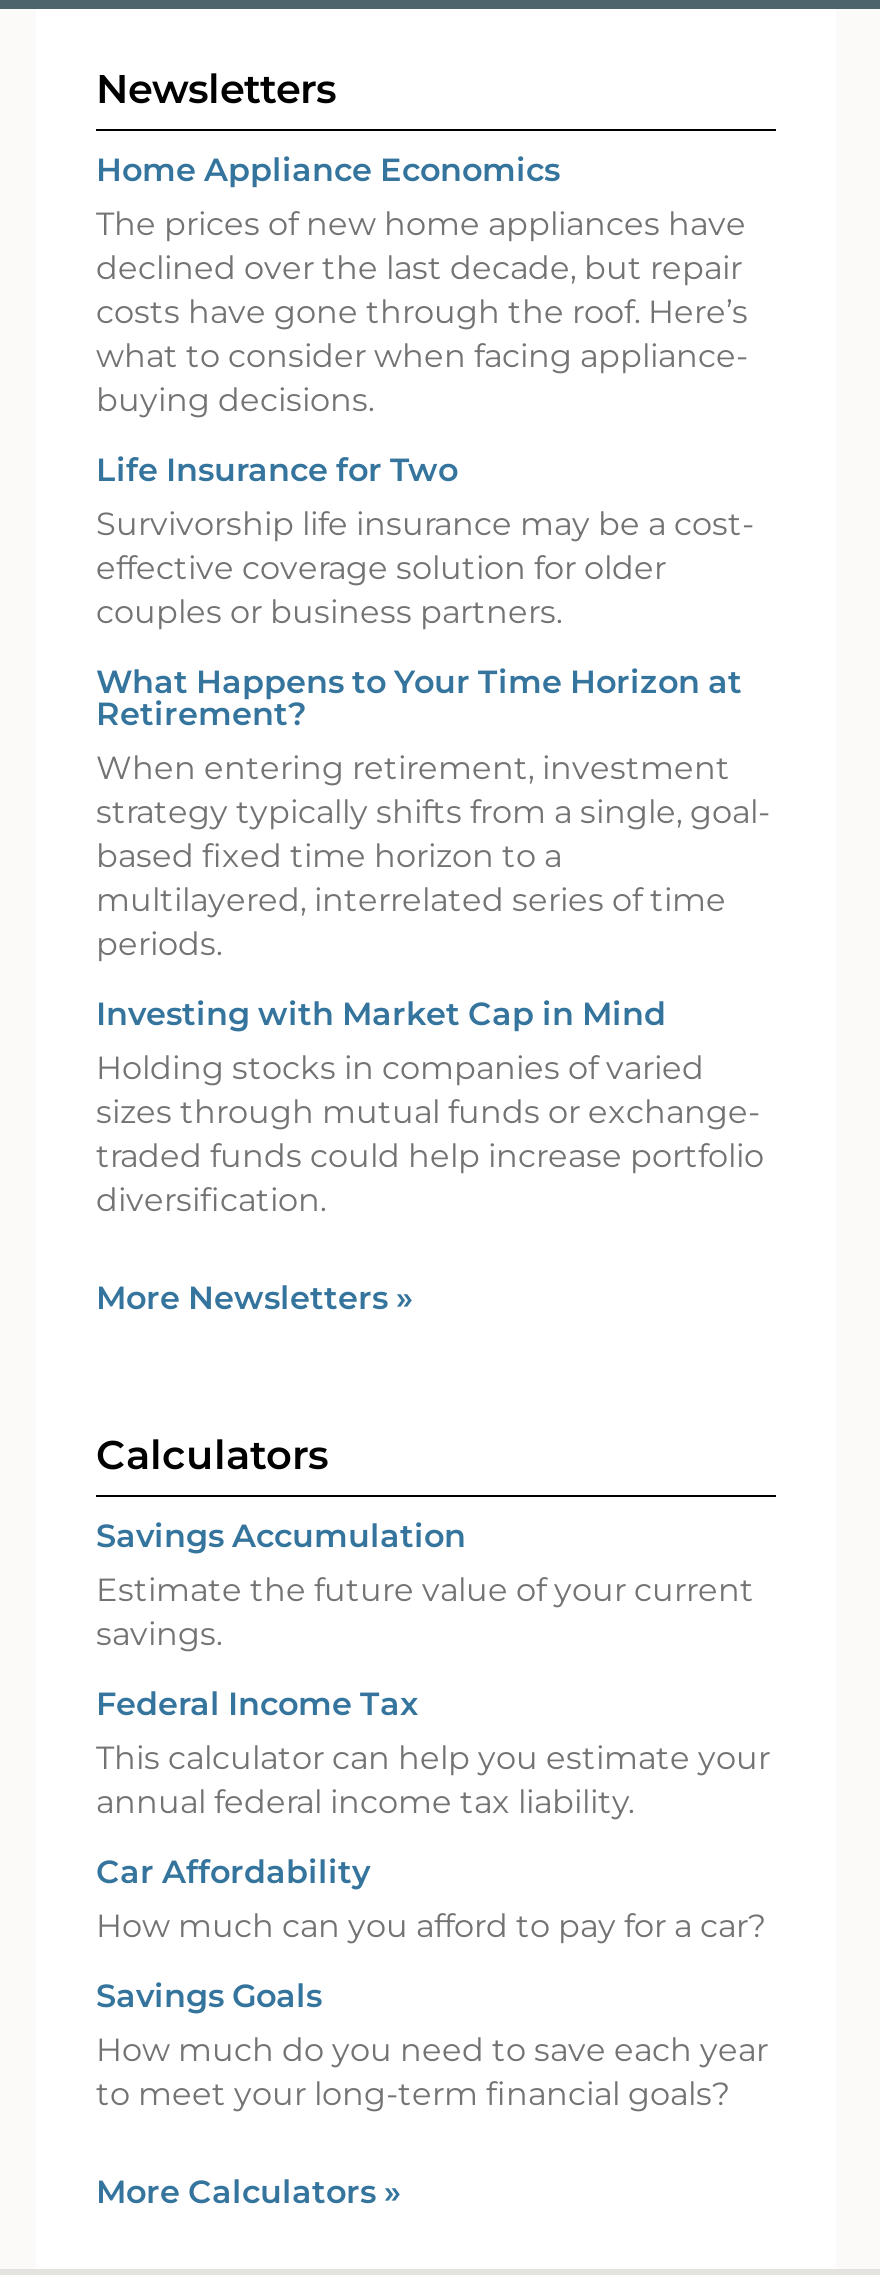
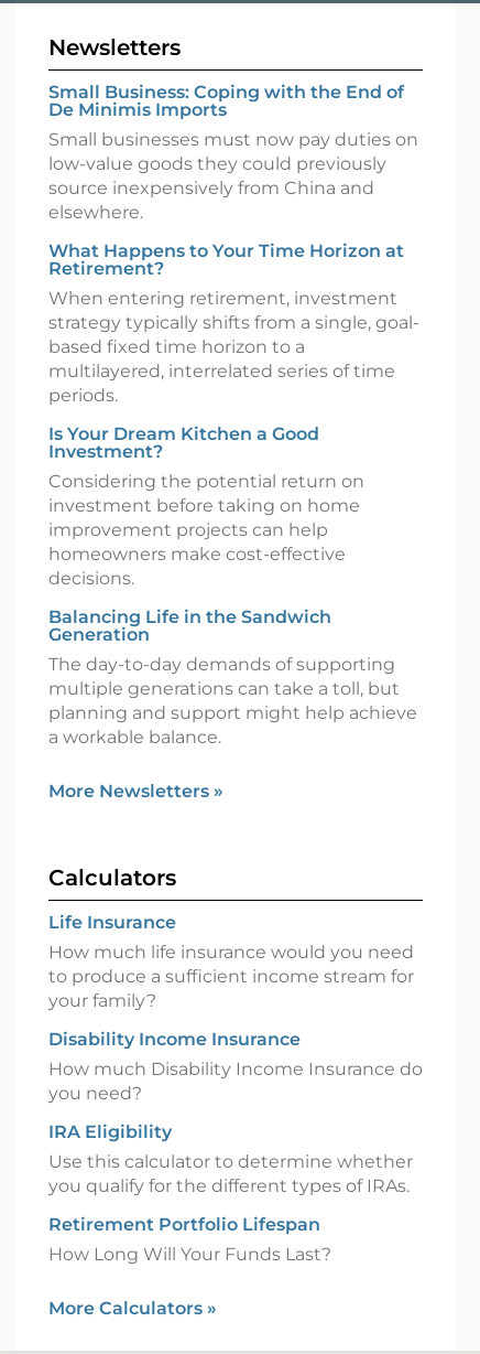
[96,150,754,630] Home Appliance Economics | The prices of new home appliances have | declined over the last decade, but repair | costs have gone through the roof. Here’s | what to consider when facing appliance- | buying decisions. | Life Insurance for Two | Survivorship life insurance may be a cost- | effective coverage solution for older | couples or business partners. -> [48,81,418,222] Small Business: Coping with the End of | De Minimis Imports | Small businesses must now pay duties on | low-value goods they could previously | source inexpensively from China and | elsewhere.
moved [96,662,770,962] -> [48,240,419,405]: What Happens to Your Time Horizon at | Retirement? | When entering retirement, investment | strategy typically shifts from a single, goal- | based fixed time horizon to a | multilayered, interrelated series of time | periods.
[96,994,764,1218] Investing with Market Cap in Mind | Holding stocks in companies of varied | sizes through mutual funds or exchange- | traded funds could help increase portfolio | diversification. -> [48,423,417,747] Is Your Dream Kitchen a Good | Investment? | Considering the potential return on | investment before taking on home | improvement projects can help | homeowners make cost-effective | decisions. | Balancing Life in the Sandwich | Generation | The day-to-day demands of supporting | multiple generations can take a toll, but | planning and support might help achieve | a workable balance.
[96,1516,754,1652] Savings Accumulation | Estimate the future value of your current | savings. -> [48,911,414,1011] Life Insurance | How much life insurance would you need | to produce a sufficient income stream for | your family?
[96,1684,770,1820] Federal Income Tax | This calculator can help you estimate your | annual federal income tax liability. -> [48,1028,423,1103] Disability Income Insurance | How much Disability Income Insurance do | you need?
[96,1852,766,1944] Car Affordability | How much can you afford to pay for a car? -> [48,1121,413,1196] IRA Eligibility | Use this calculator to determine whether | you qualify for the different types of IRAs.
[96,1976,768,2112] Savings Goals | How much do you need to save each year | to meet your long-term financial goals? -> [48,1214,331,1264] Retirement Portfolio Lifespan | How Long Will Your Funds Last?

